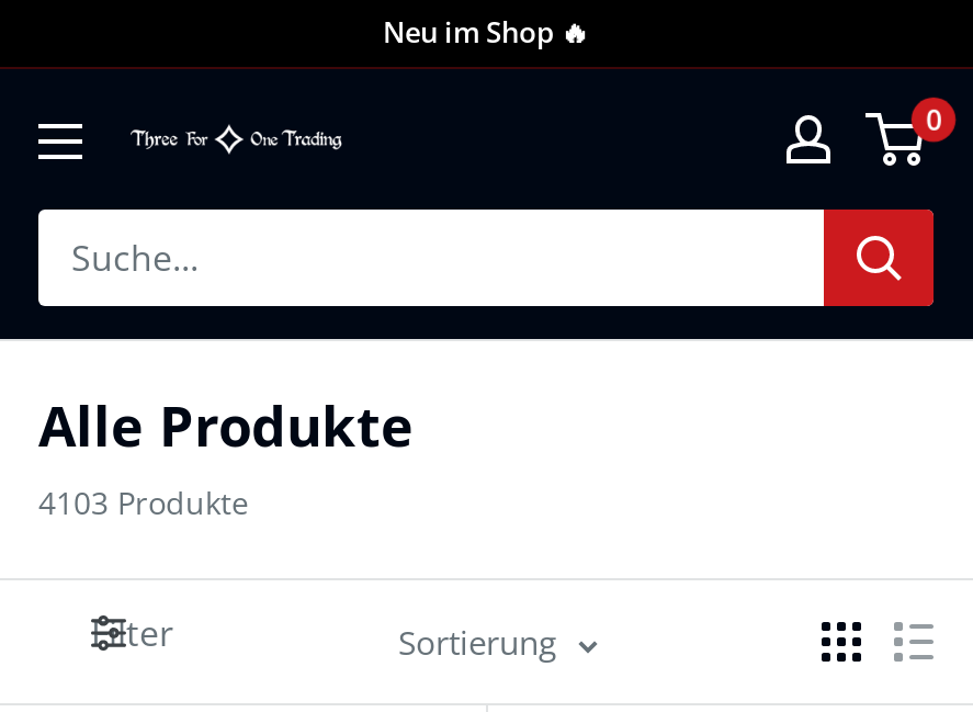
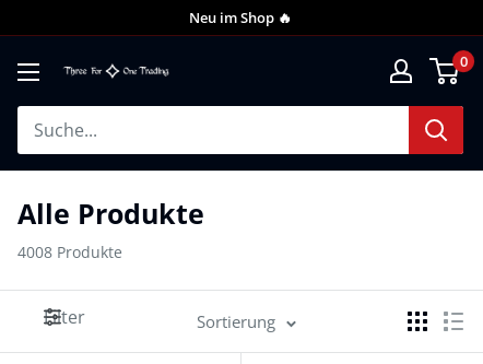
[38,482,249,523] 4103 Produkte -> [17,242,122,262] 4008 Produkte

